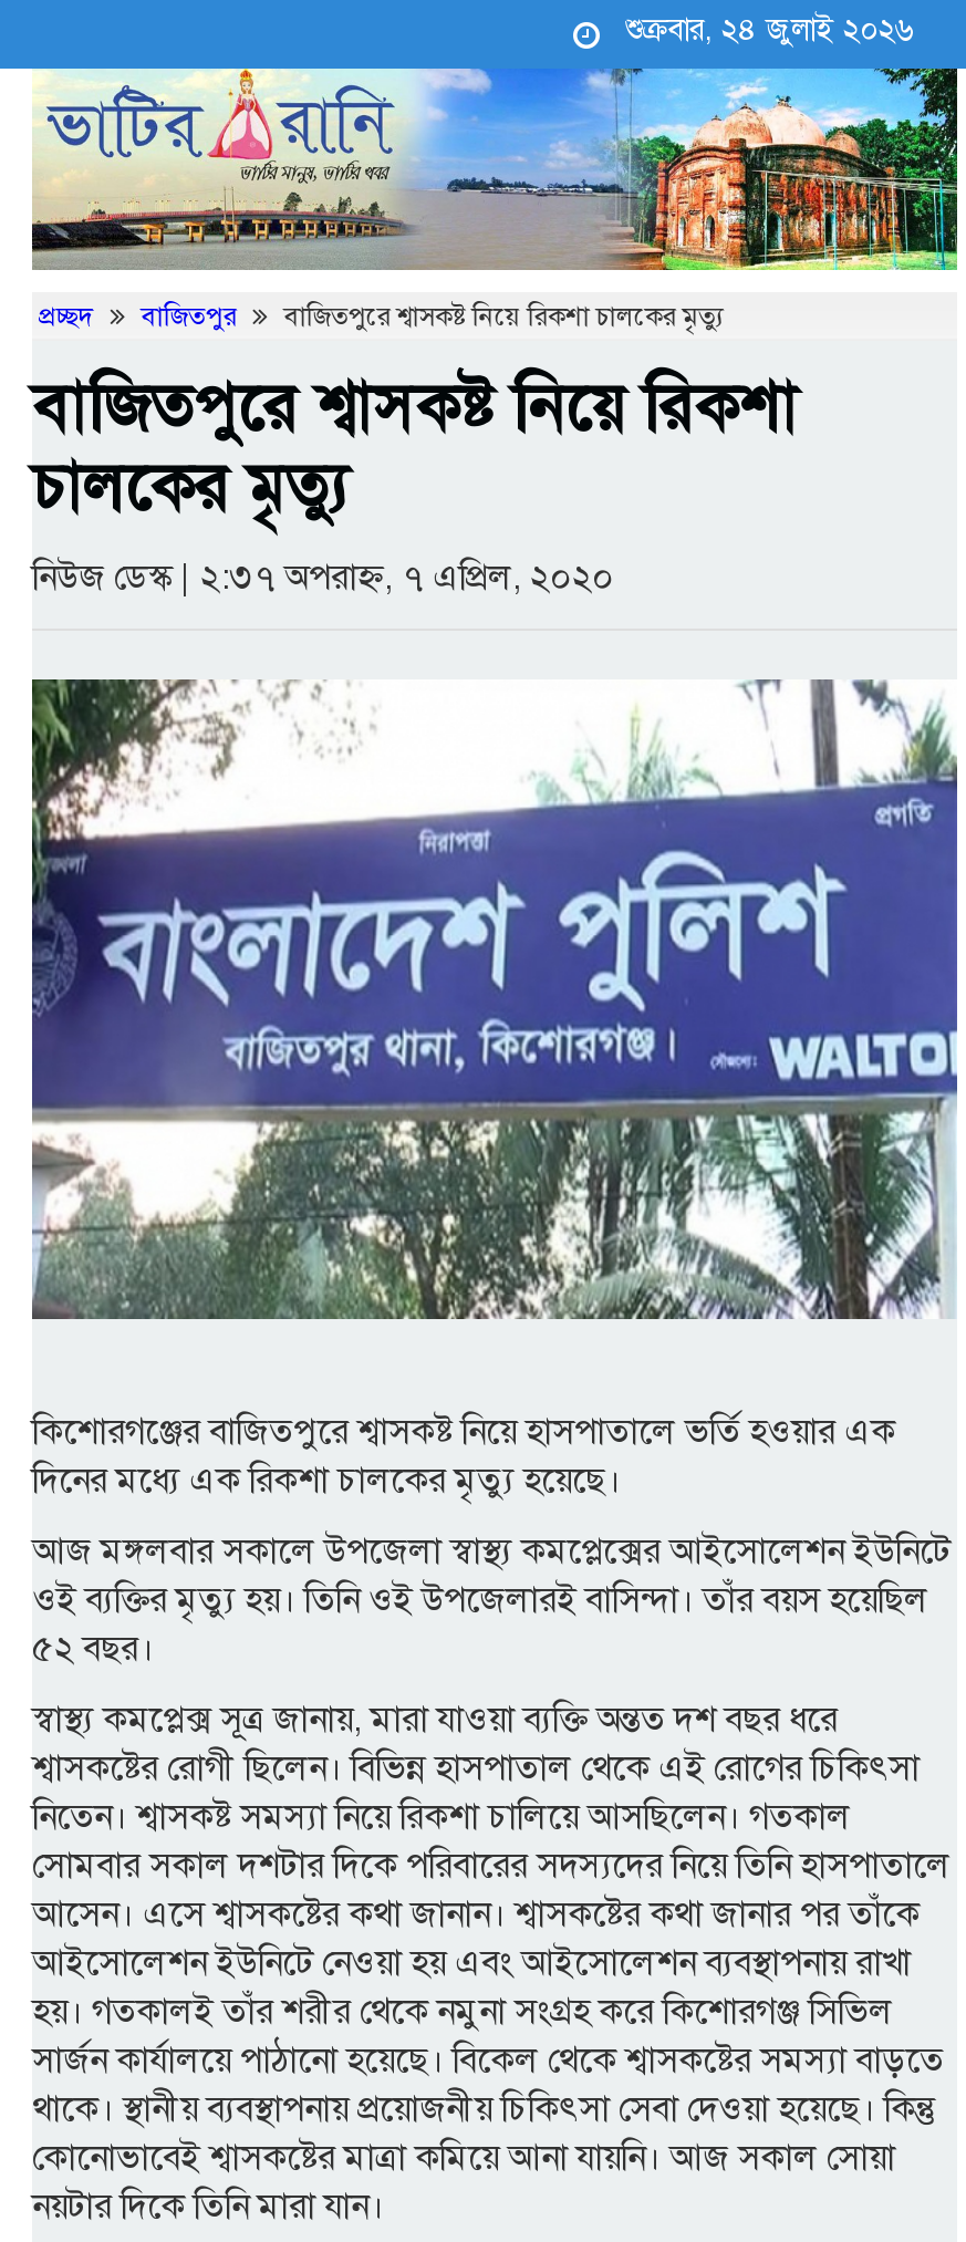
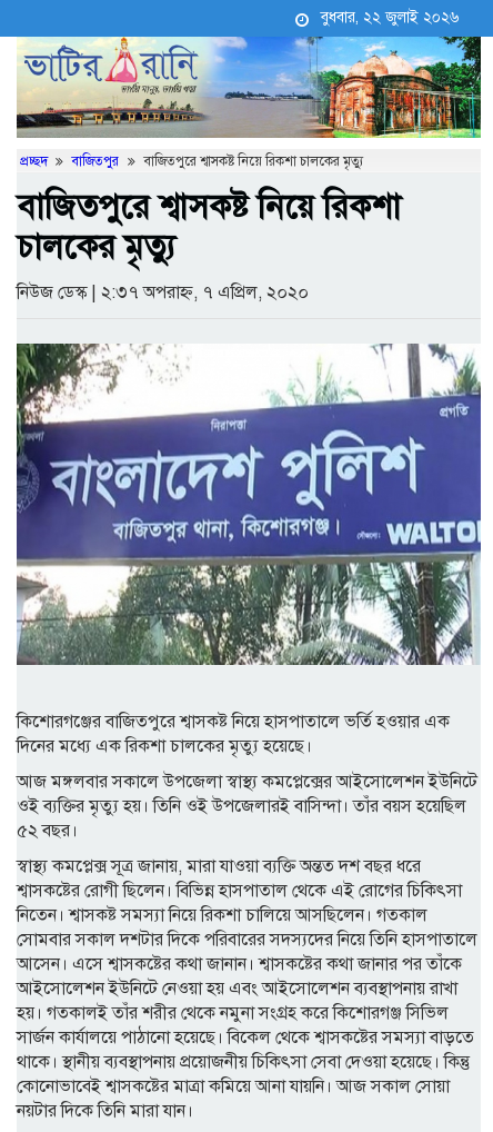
[625,11,915,49] শুক্রবার, ২৪ জুলাই ২০২৬ -> [321,8,460,27] বুধবার, ২২ জুলাই ২০২৬

